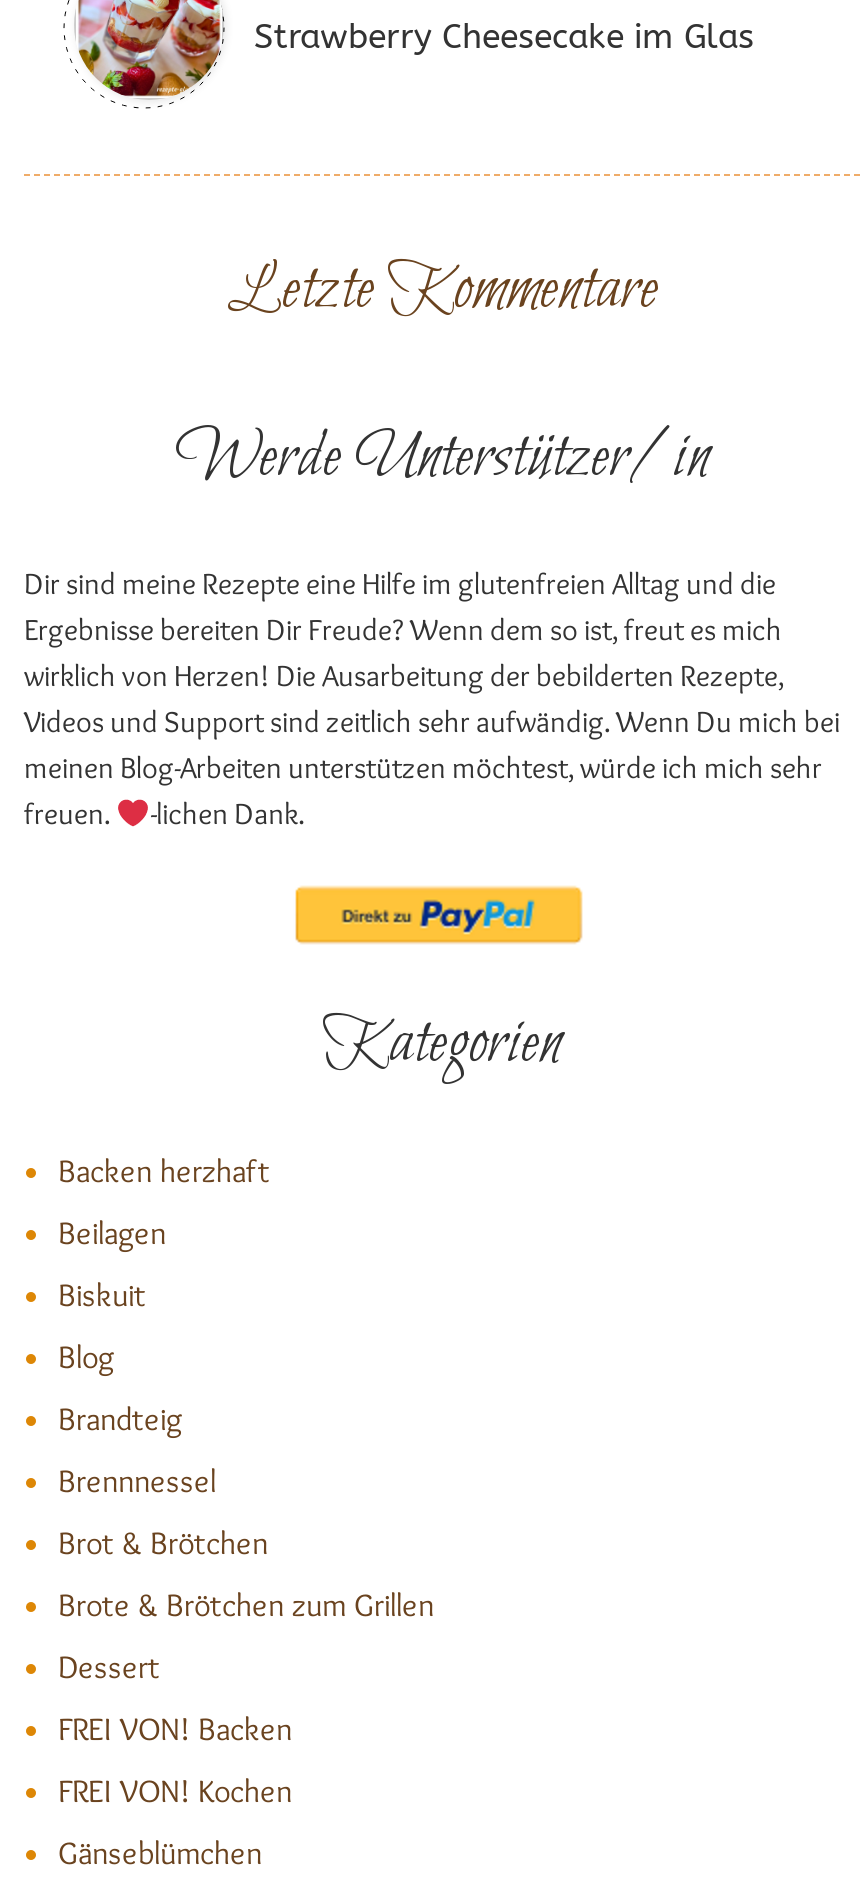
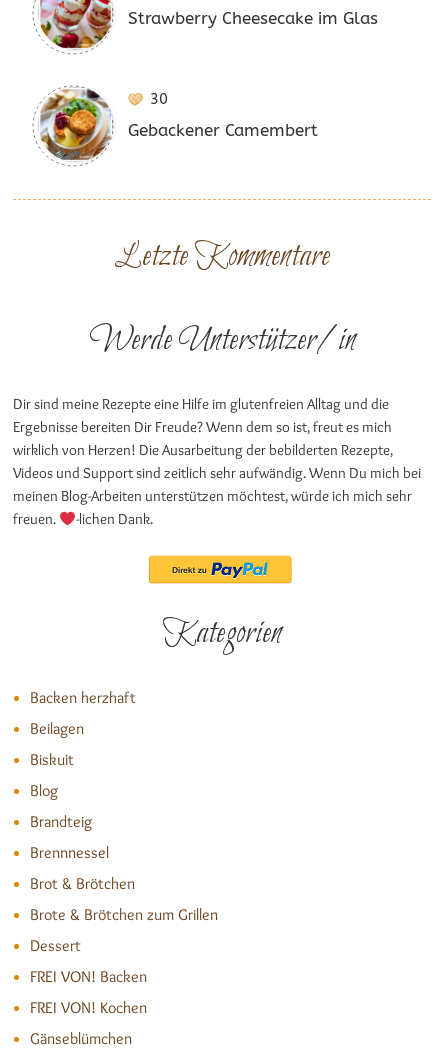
none -> [40,85,318,161] [image] | 30 | Gebackener Camembert

